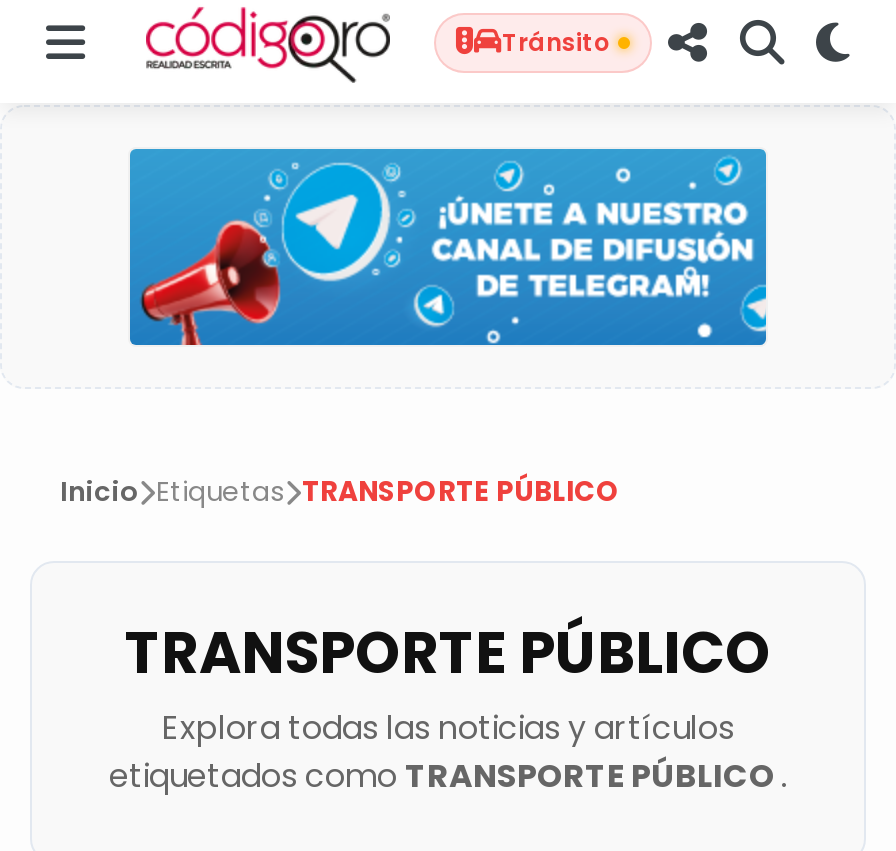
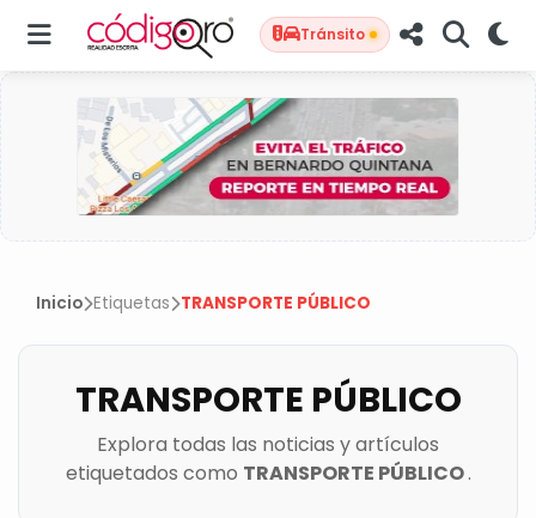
[128,147,768,347] [image] -> [78,97,458,217] [image]

